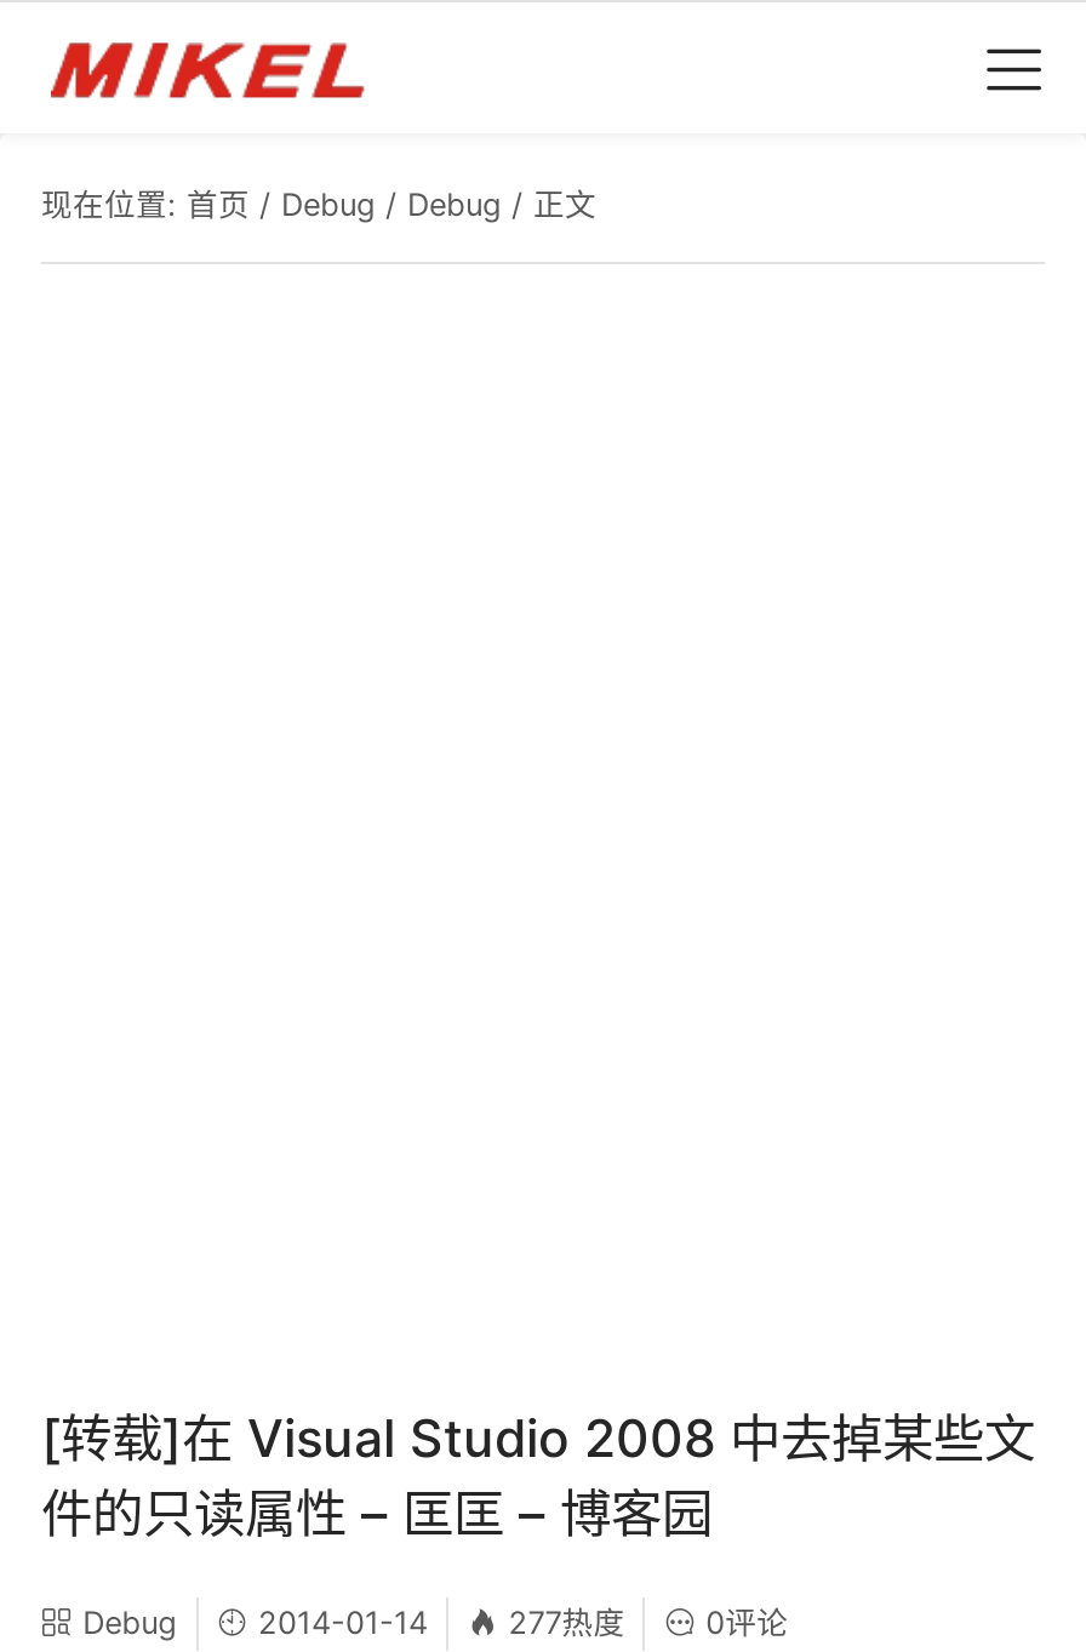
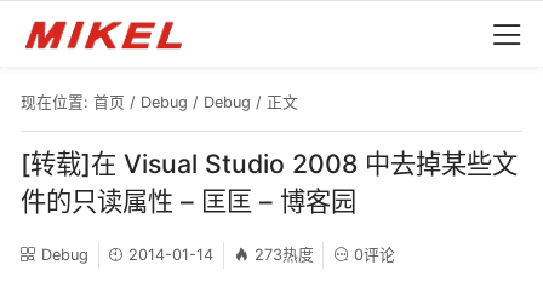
[509,1604,625,1640] 277热度 -> [254,246,314,264] 273热度

